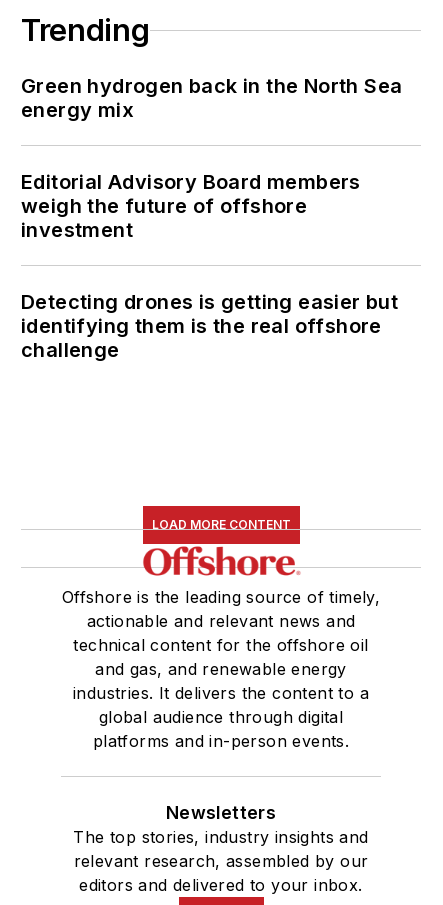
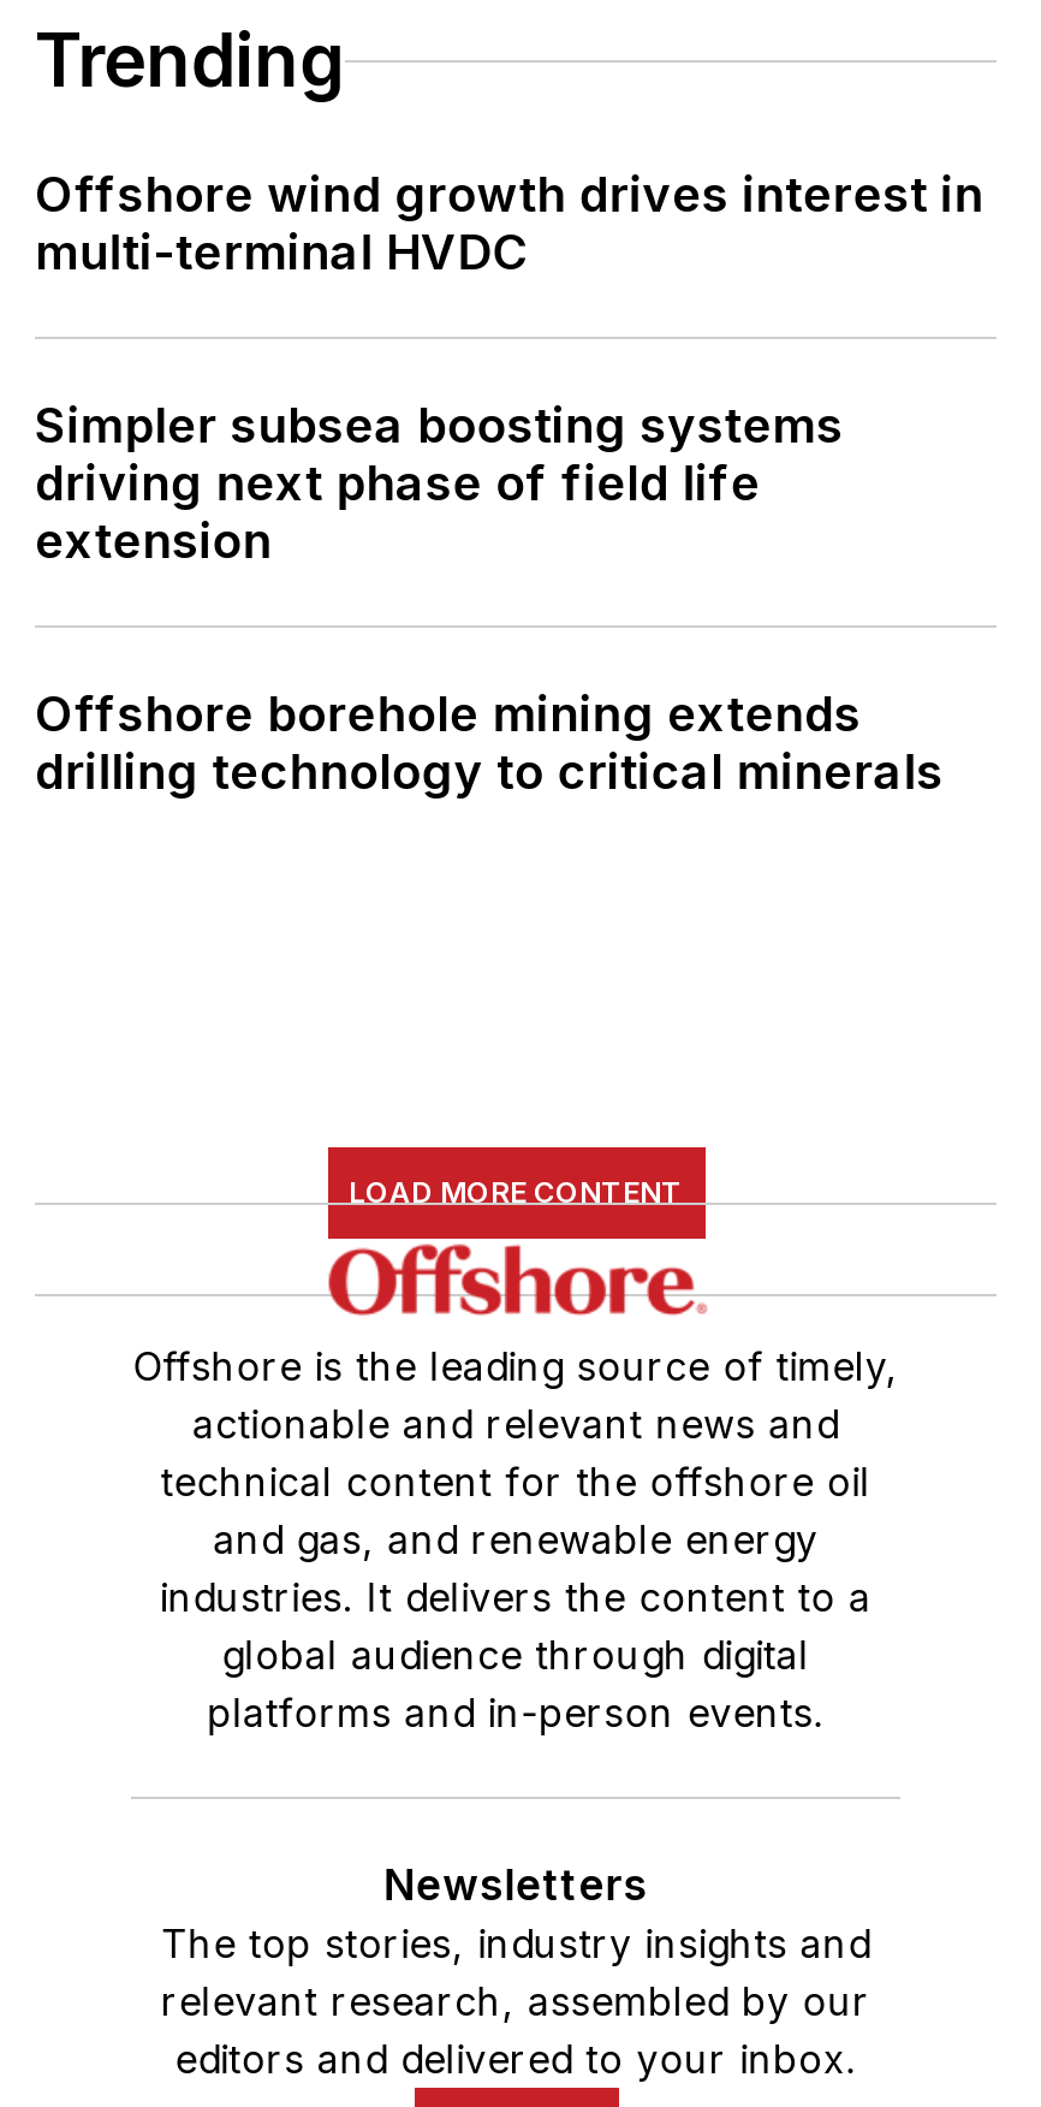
[21,74,402,122] Green hydrogen back in the North Sea | energy mix -> [35,167,984,282] Offshore wind growth drives interest in | multi-terminal HVDC
[21,170,361,242] Editorial Advisory Board members | weigh the future of offshore | investment -> [35,398,844,571] Simpler subsea boosting systems | driving next phase of field life | extension
[21,290,398,362] Detecting drones is getting easier but | identifying them is the real offshore | challenge -> [35,686,944,802] Offshore borehole mining extends | drilling technology to critical minerals

